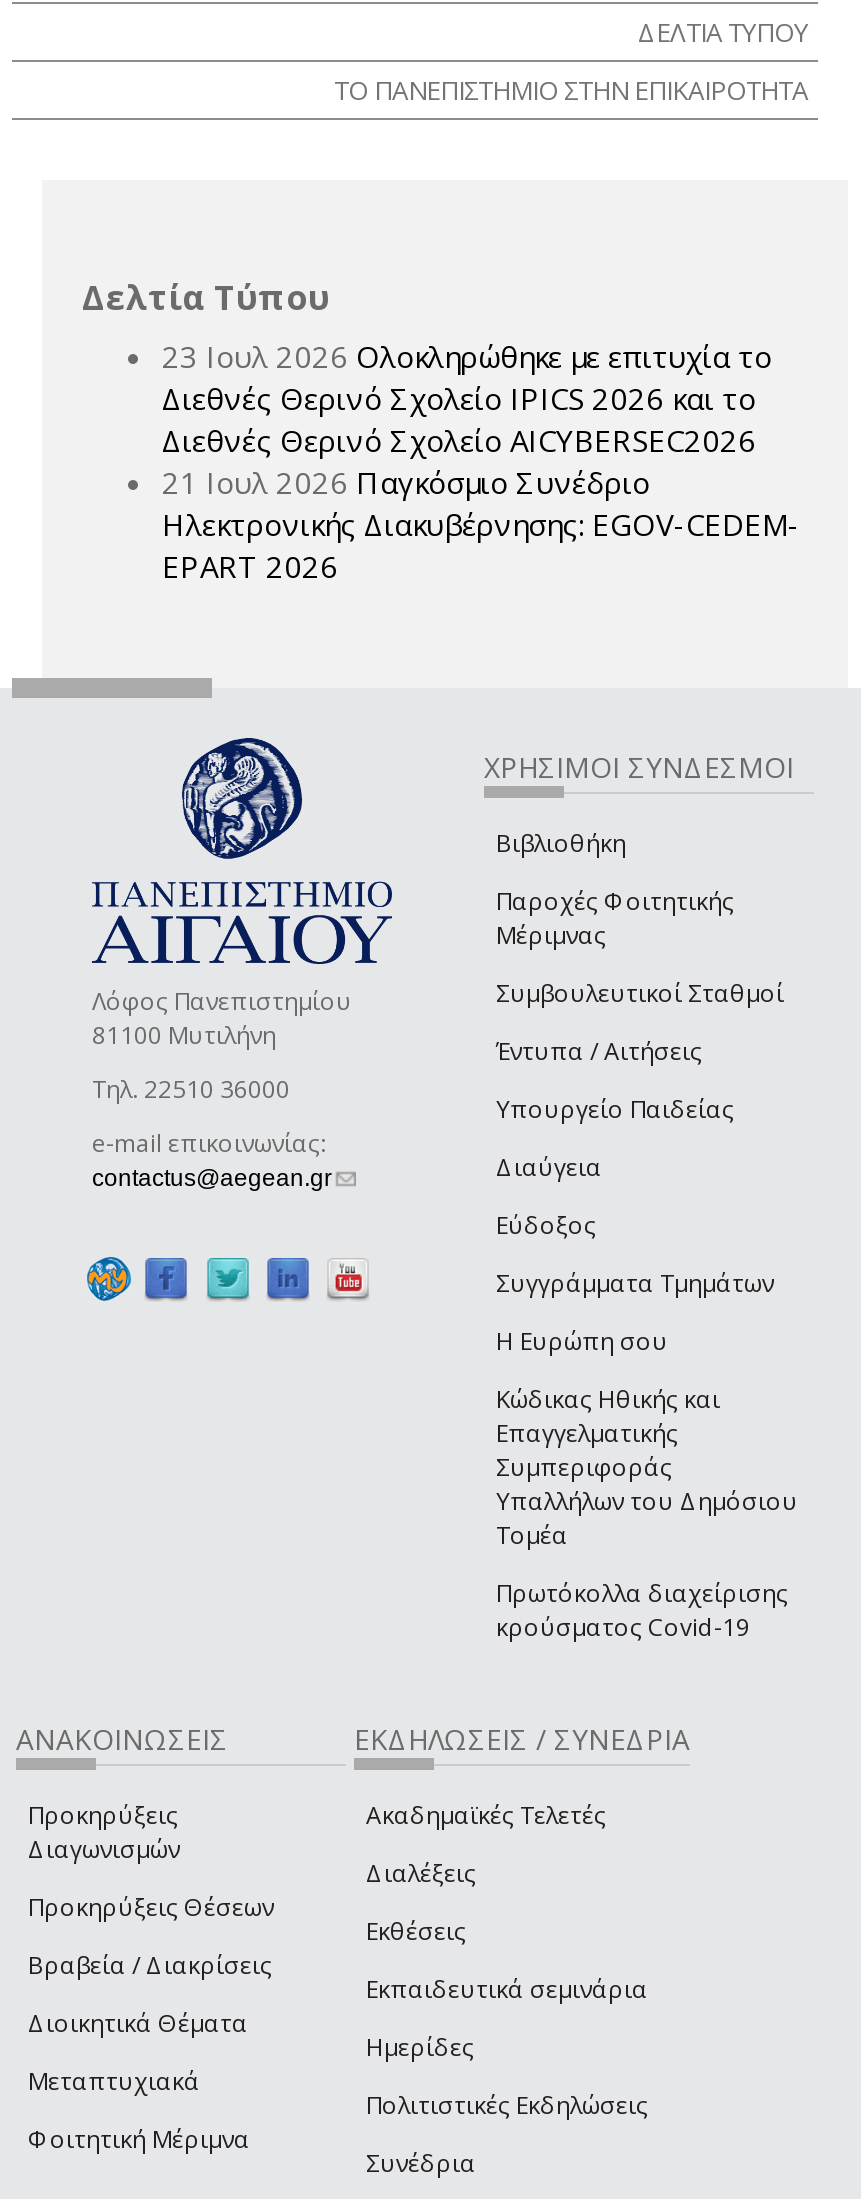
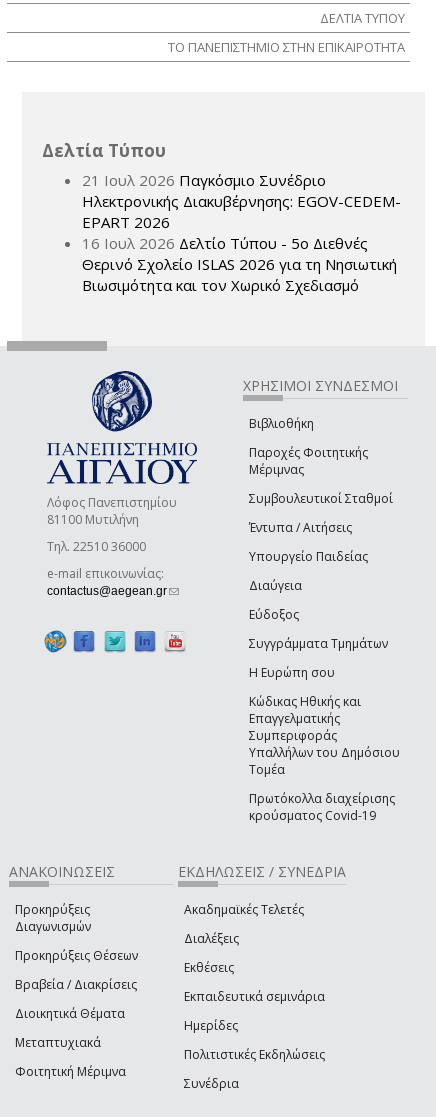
[162,335,772,459] 23 Ιουλ 2026 Ολοκληρώθηκε με επιτυχία το | Διεθνές Θερινό Σχολείο IPICS 2026 και το | Διεθνές Θερινό Σχολείο AICYBERSEC2026 -> none
moved [162,461,800,585] -> [82,170,401,232]: 21 Ιουλ 2026 Παγκόσμιο Συνέδριο | Ηλεκτρονικής Διακυβέρνησης: EGOV-CEDEM- | EPART 2026
none -> [82,233,397,295] 16 Ιουλ 2026 Δελτίο Τύπου - 5ο Διεθνές | Θερινό Σχολείο ISLAS 2026 για τη Νησιωτική | Βιωσιμότητα και τον Χωρικό Σχεδιασμό

